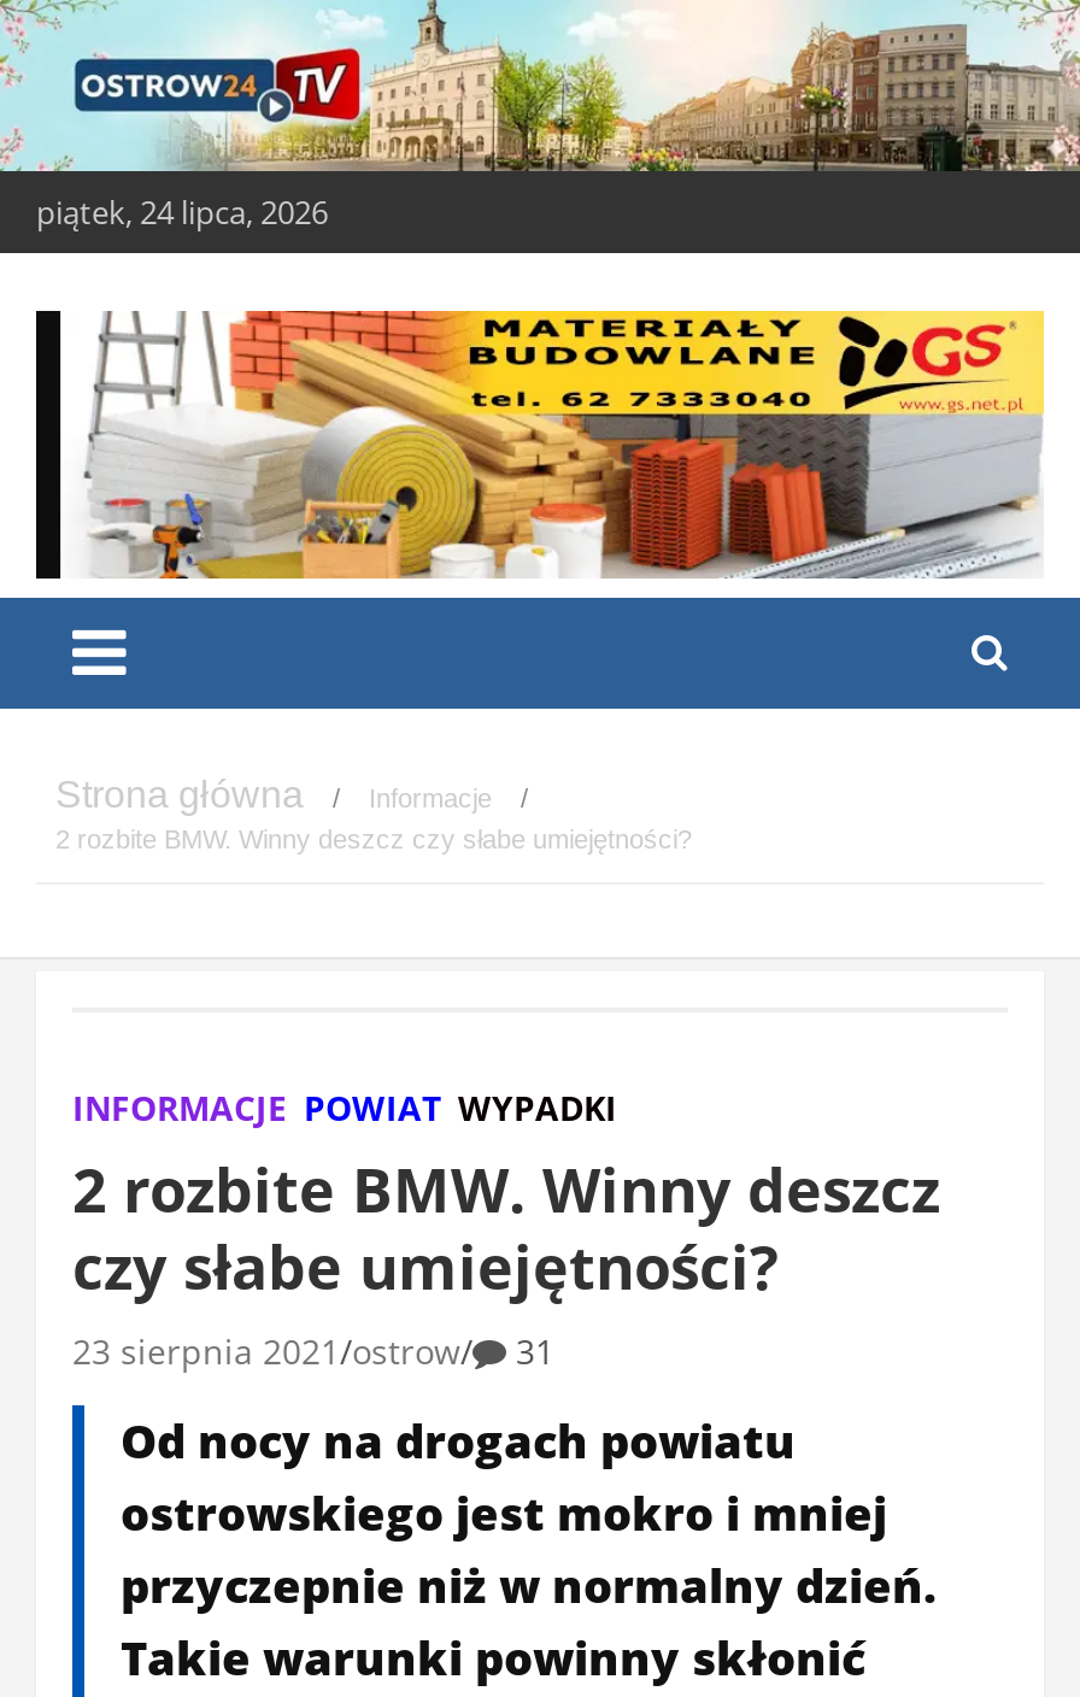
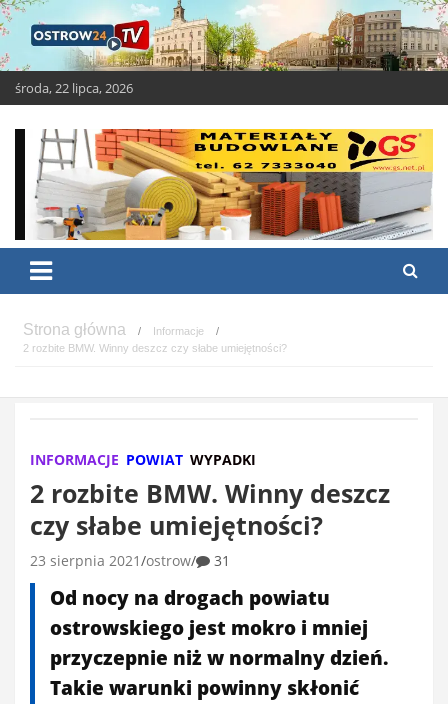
[36,189,328,233] piątek, 24 lipca, 2026 -> [15,78,133,96] środa, 22 lipca, 2026

